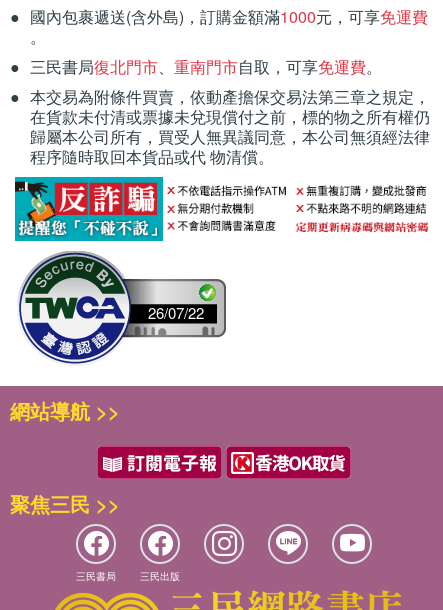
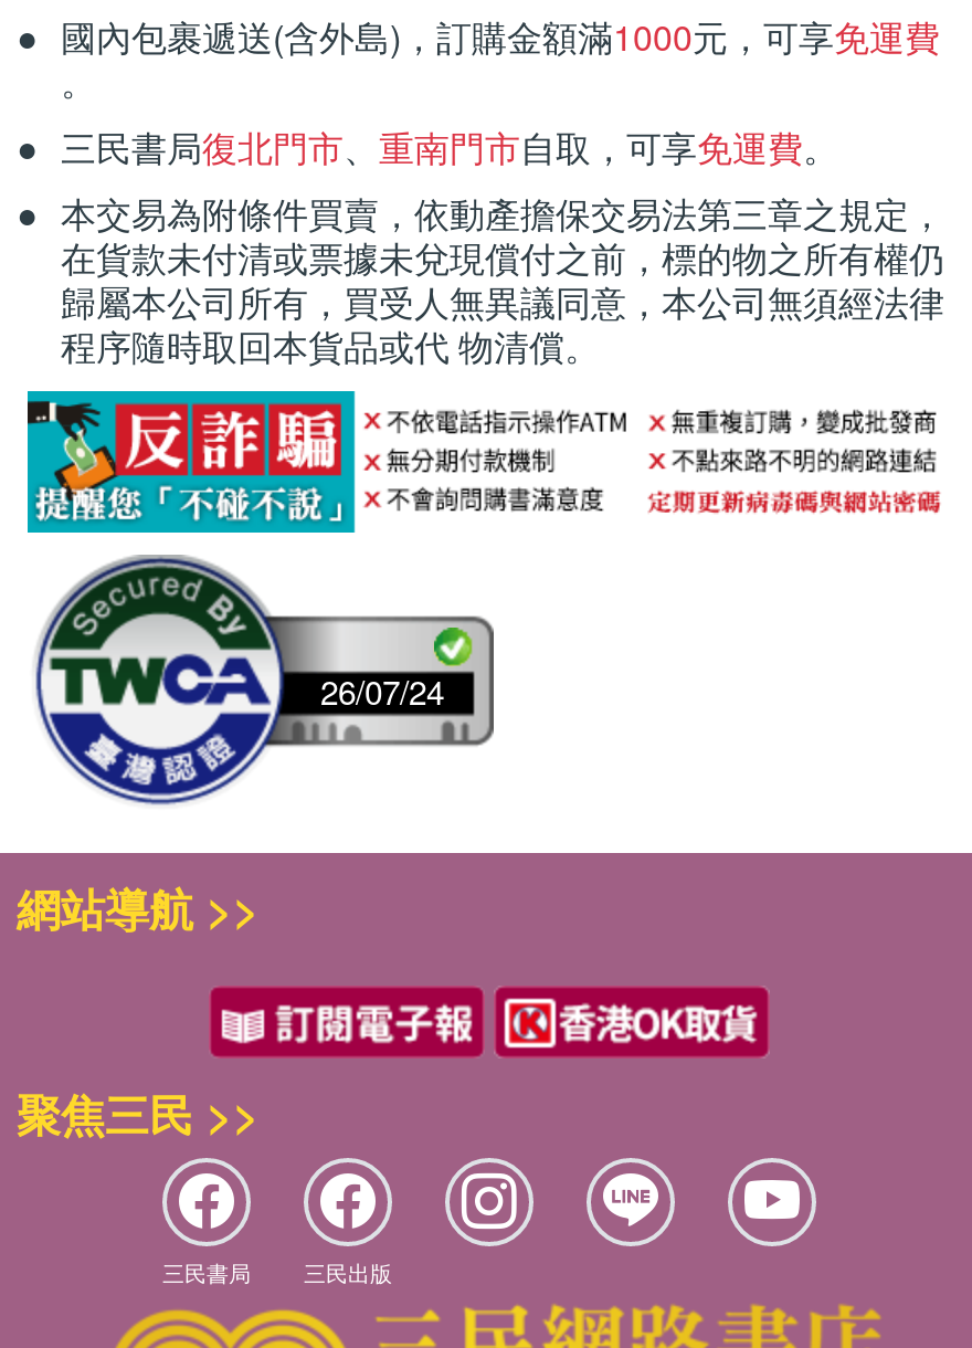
[147,302,203,323] 26/07/22 -> [320,668,444,714] 26/07/24

